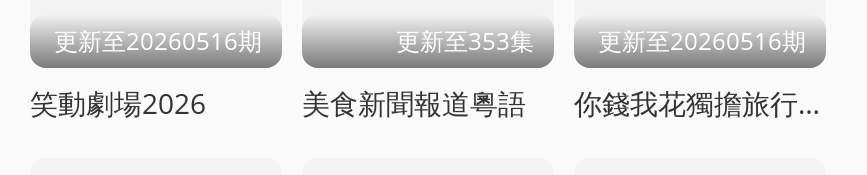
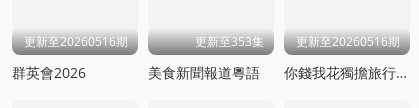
[30,84,206,122] 笑動劇場2026 -> [12,63,86,82] 群英會2026

